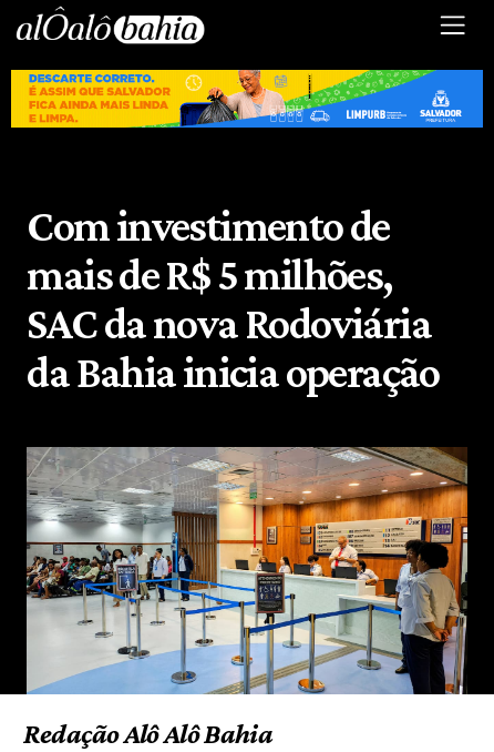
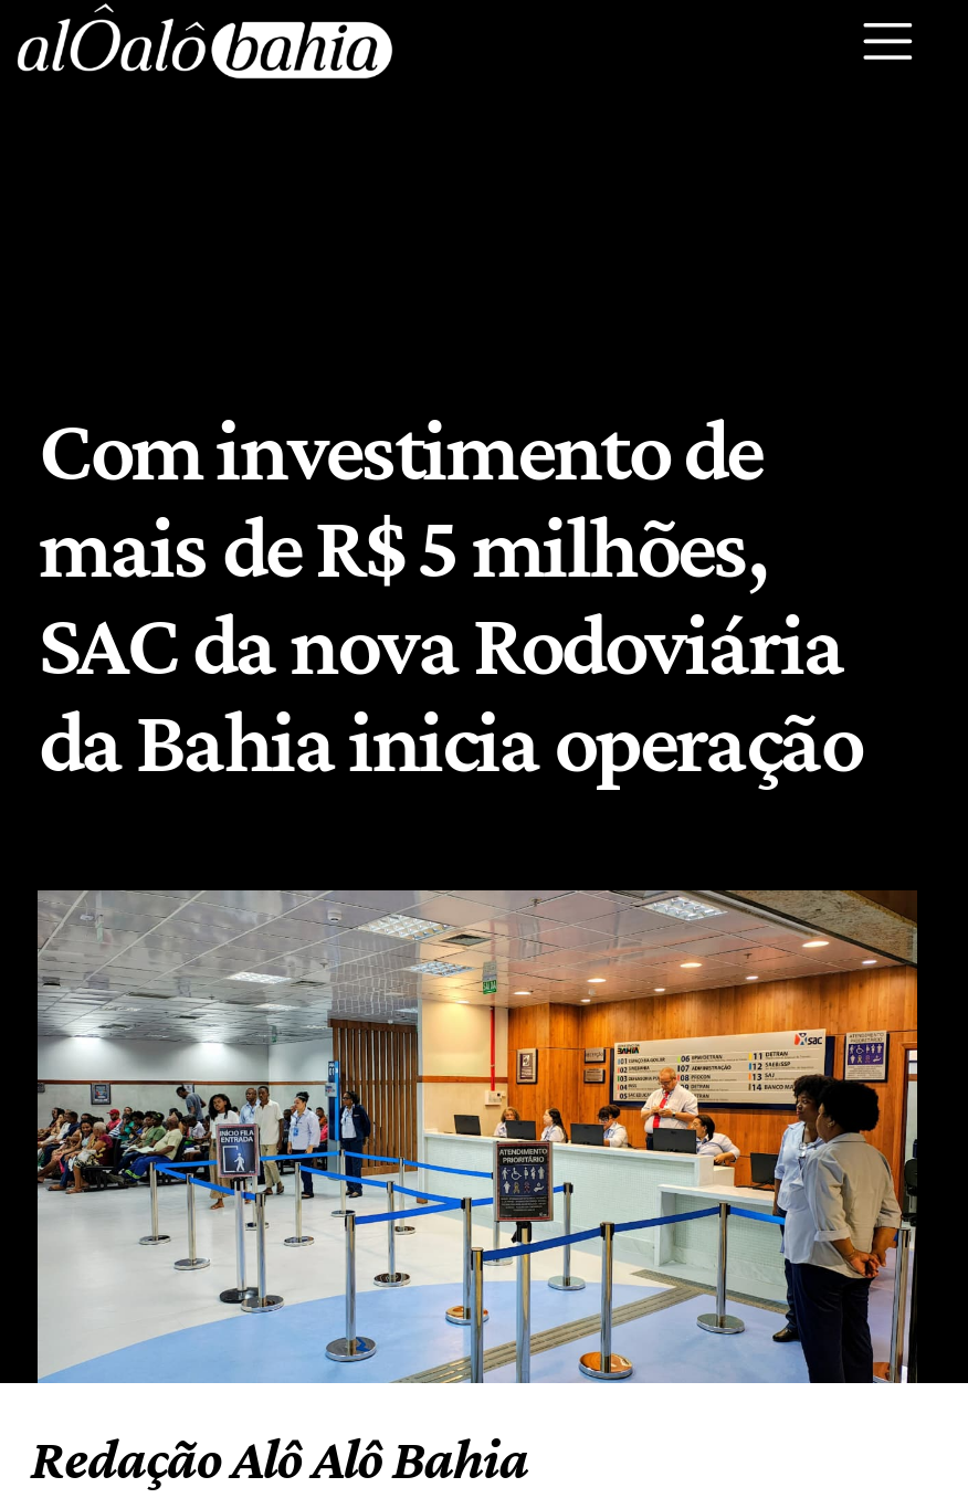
[10,69,484,129] [image] -> none

